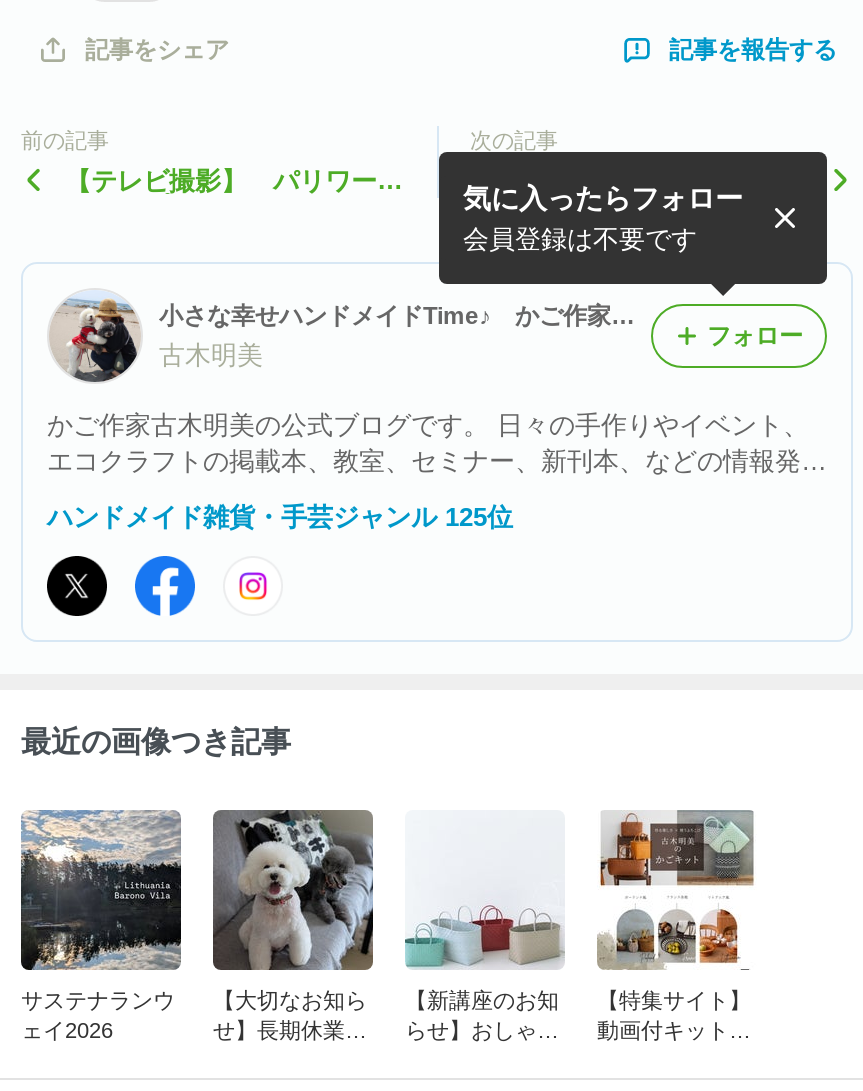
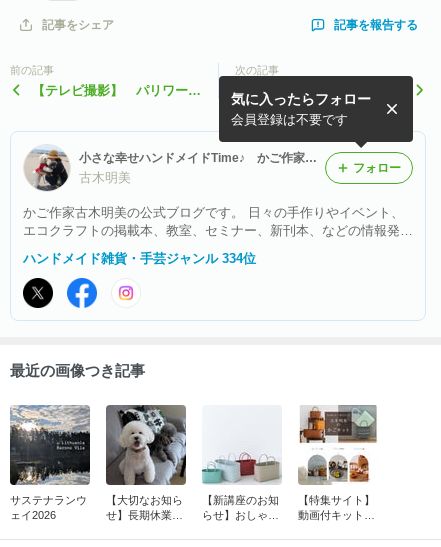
[47,502,513,532] ハンドメイド雑貨・手芸ジャンル 125位 -> [23,251,256,266] ハンドメイド雑貨・手芸ジャンル 334位

